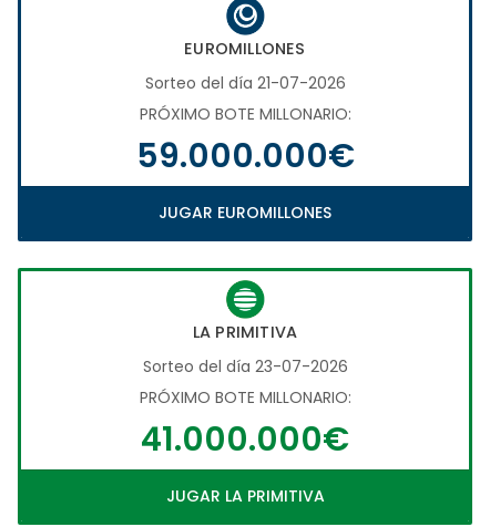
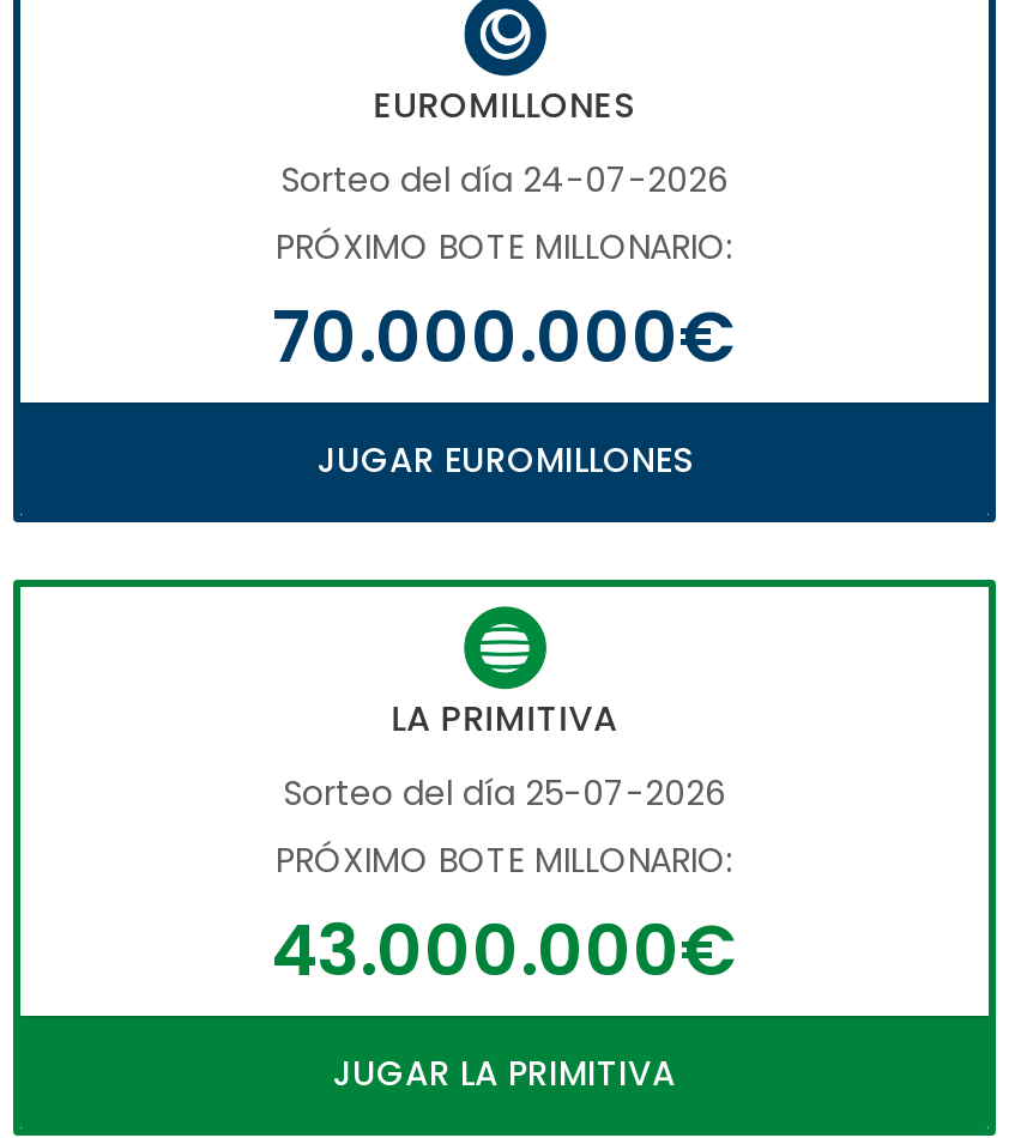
[145,72,345,94] Sorteo del día 21-07-2026 -> [280,156,729,204] Sorteo del día 24-07-2026
[136,133,354,178] 59.000.000€ -> [272,288,737,386] 70.000.000€
[142,355,348,378] Sorteo del día 23-07-2026 -> [283,769,726,817] Sorteo del día 25-07-2026
[141,416,349,462] 41.000.000€ -> [271,901,738,999] 43.000.000€

